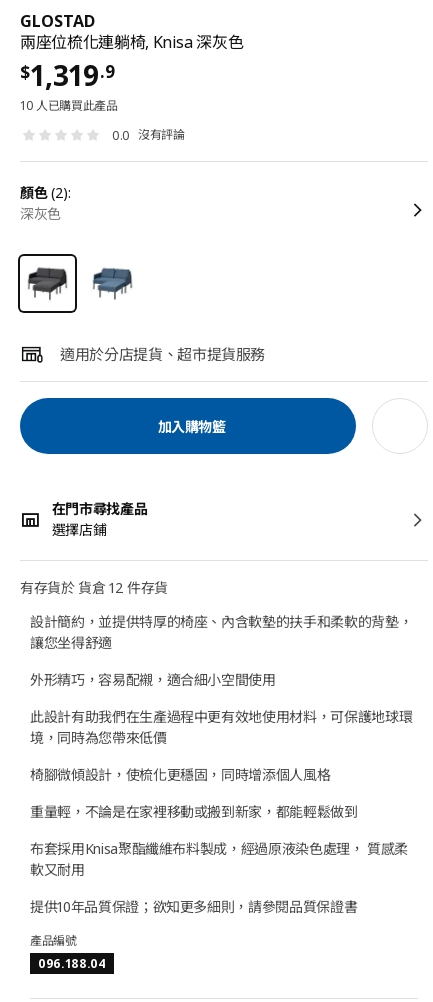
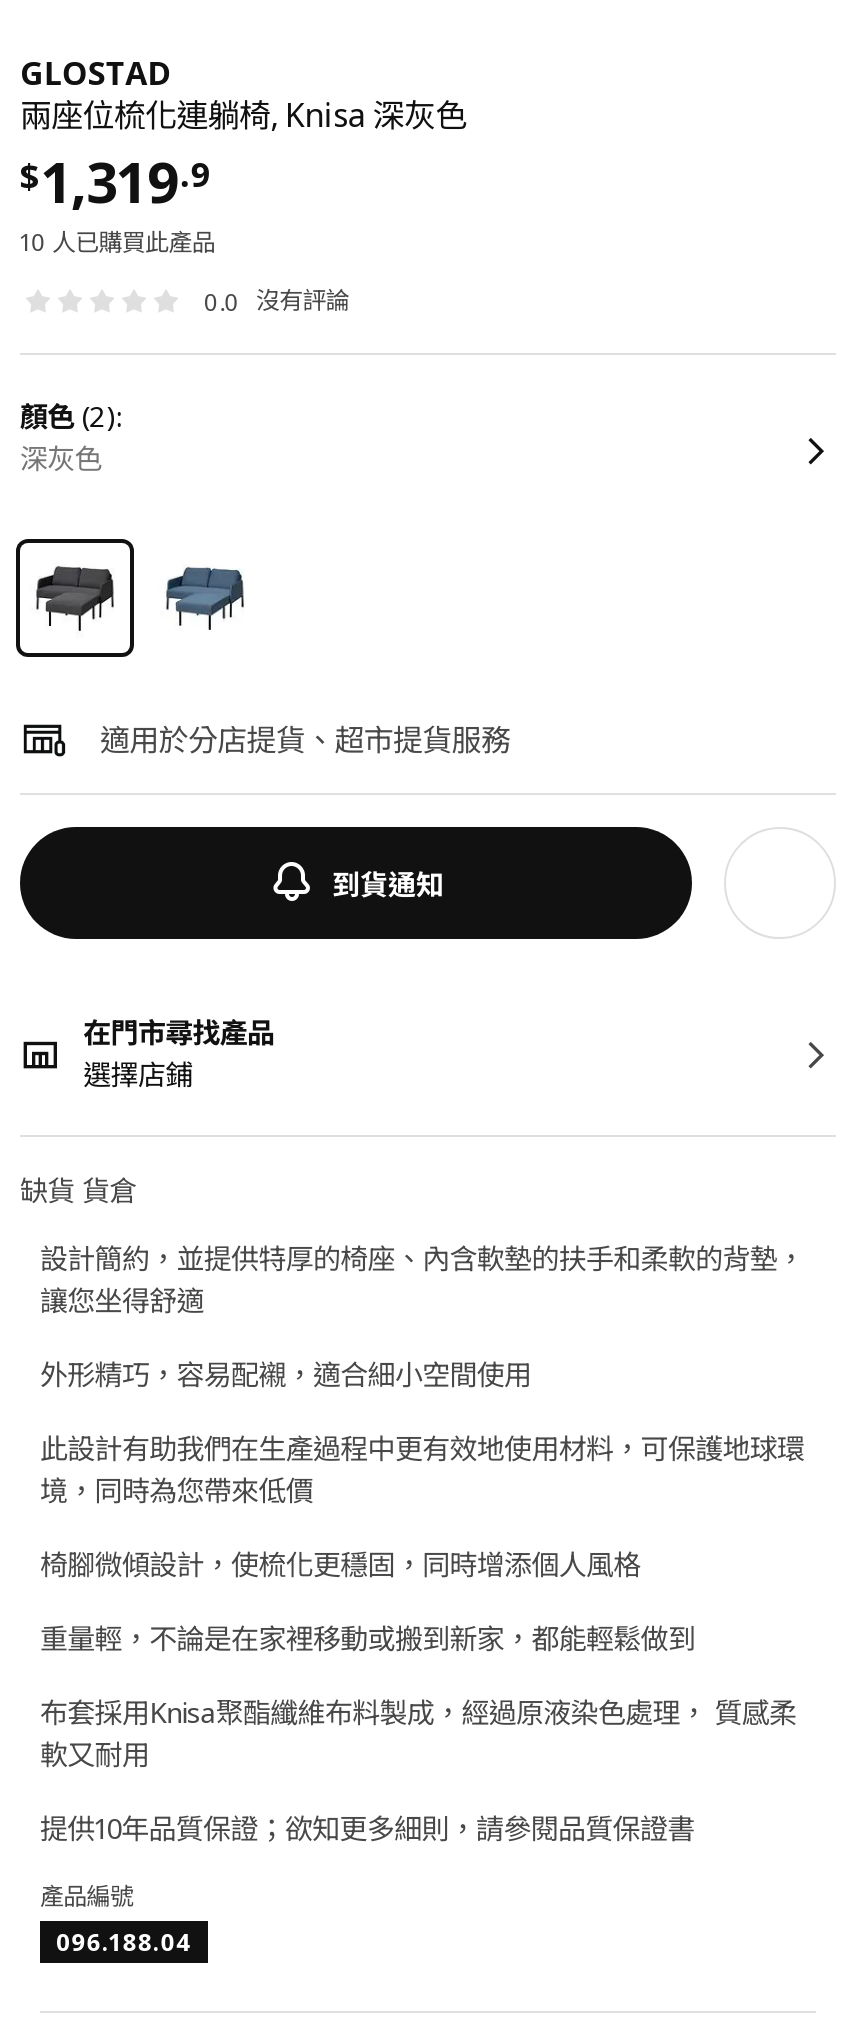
[150,416,226,435] 加入購物籃 -> [332,864,444,902] 到貨通知
[20,578,168,597] 有存貨於 貨倉 12 件存貨 -> [20,1171,136,1209] 缺貨 貨倉

